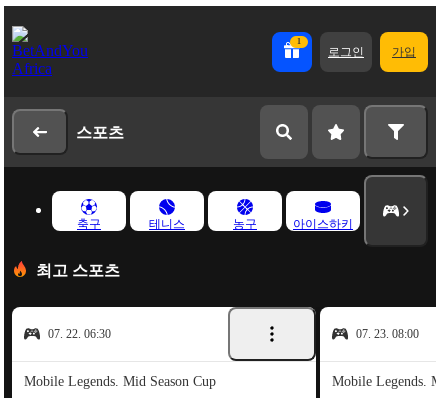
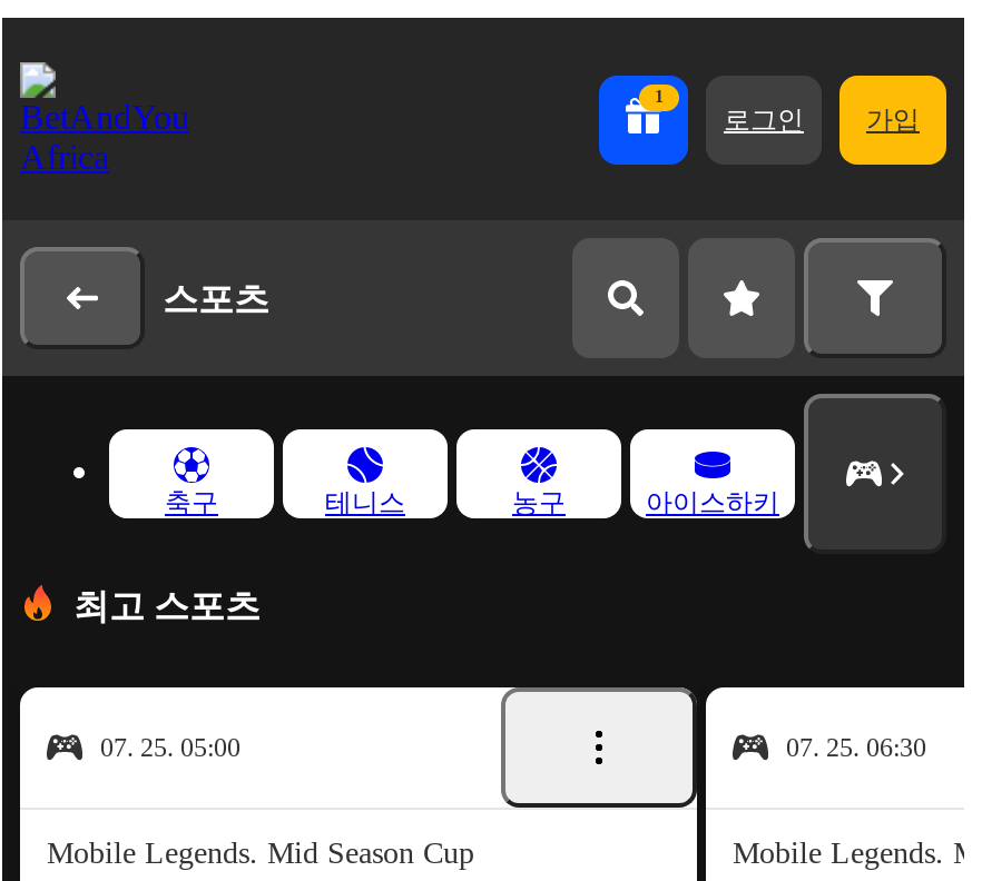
[48,327,111,341] 07. 22. 06:30 -> [100,732,240,763] 07. 25. 05:00
[356,327,419,341] 07. 23. 08:00 -> [786,732,926,763] 07. 25. 06:30

